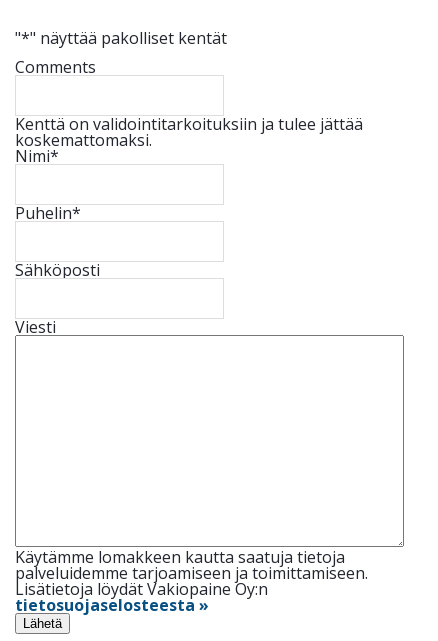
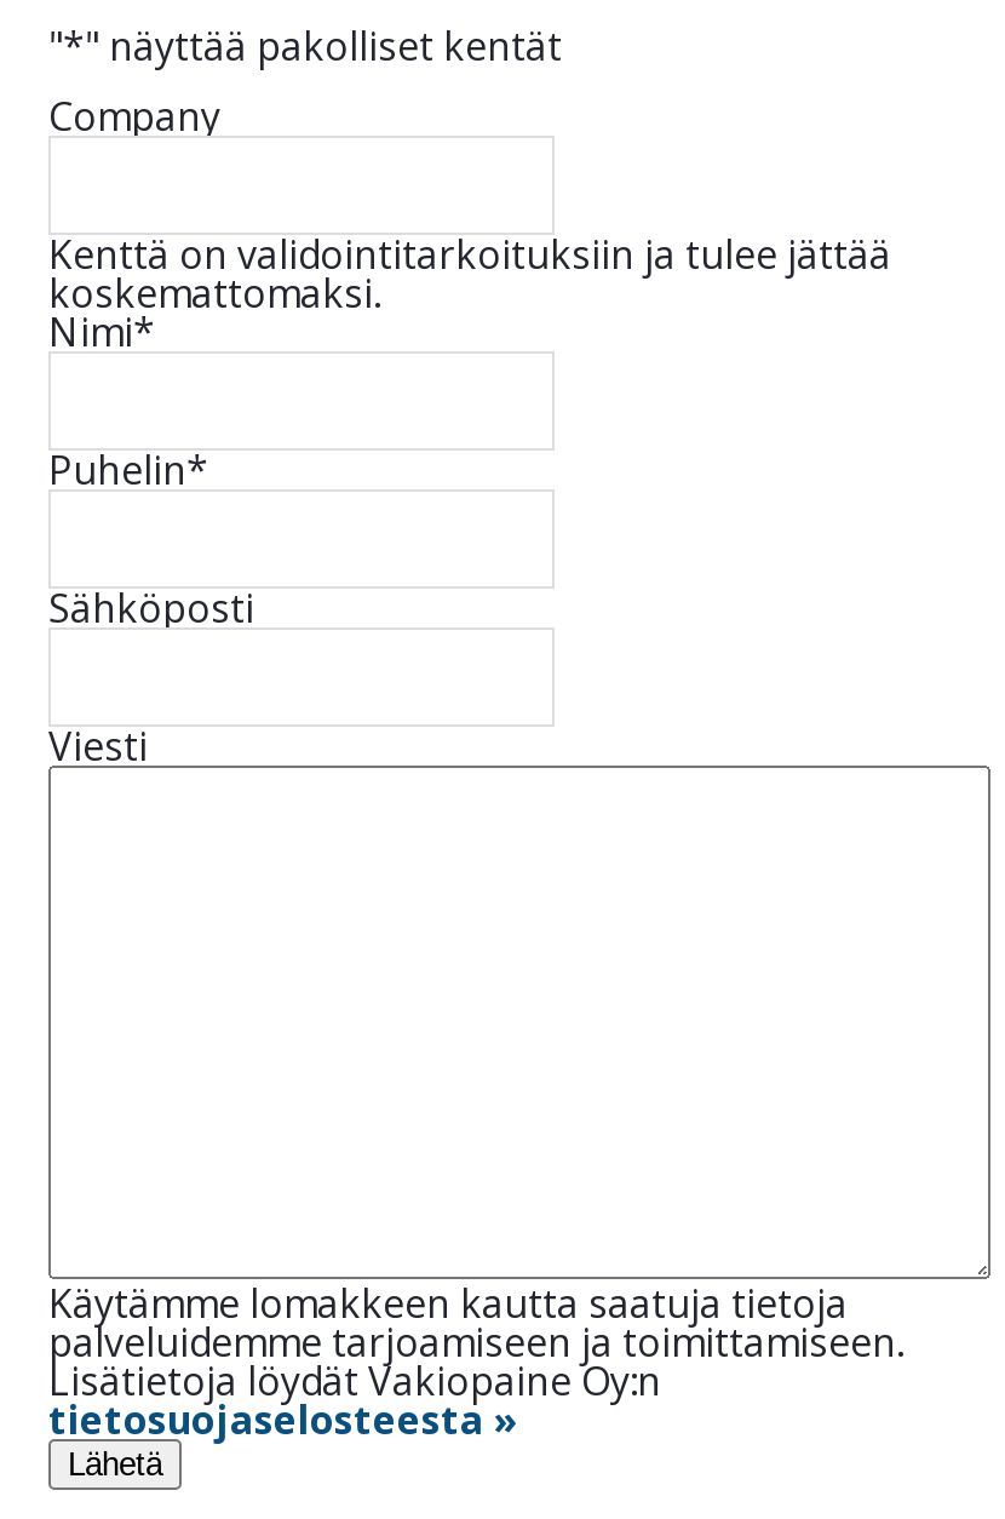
[15,56,96,78] Comments -> [48,90,220,143] Company

